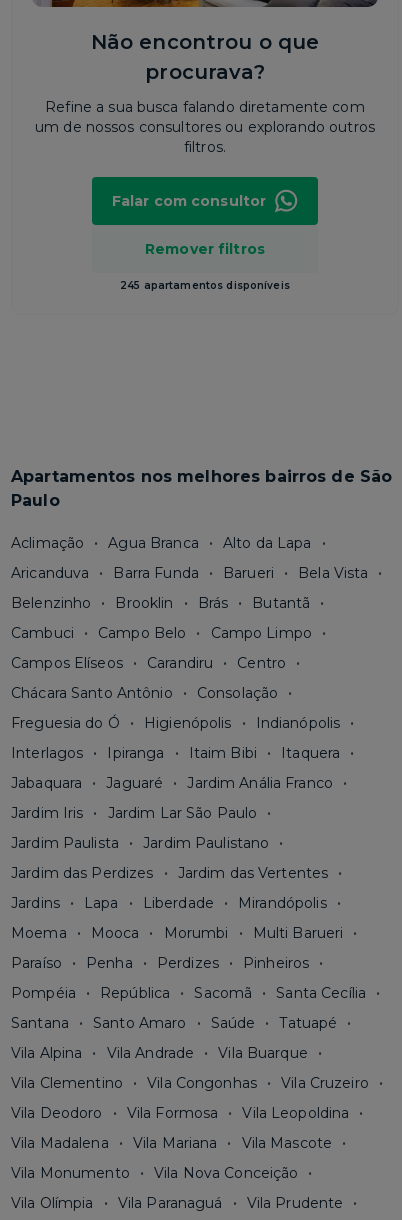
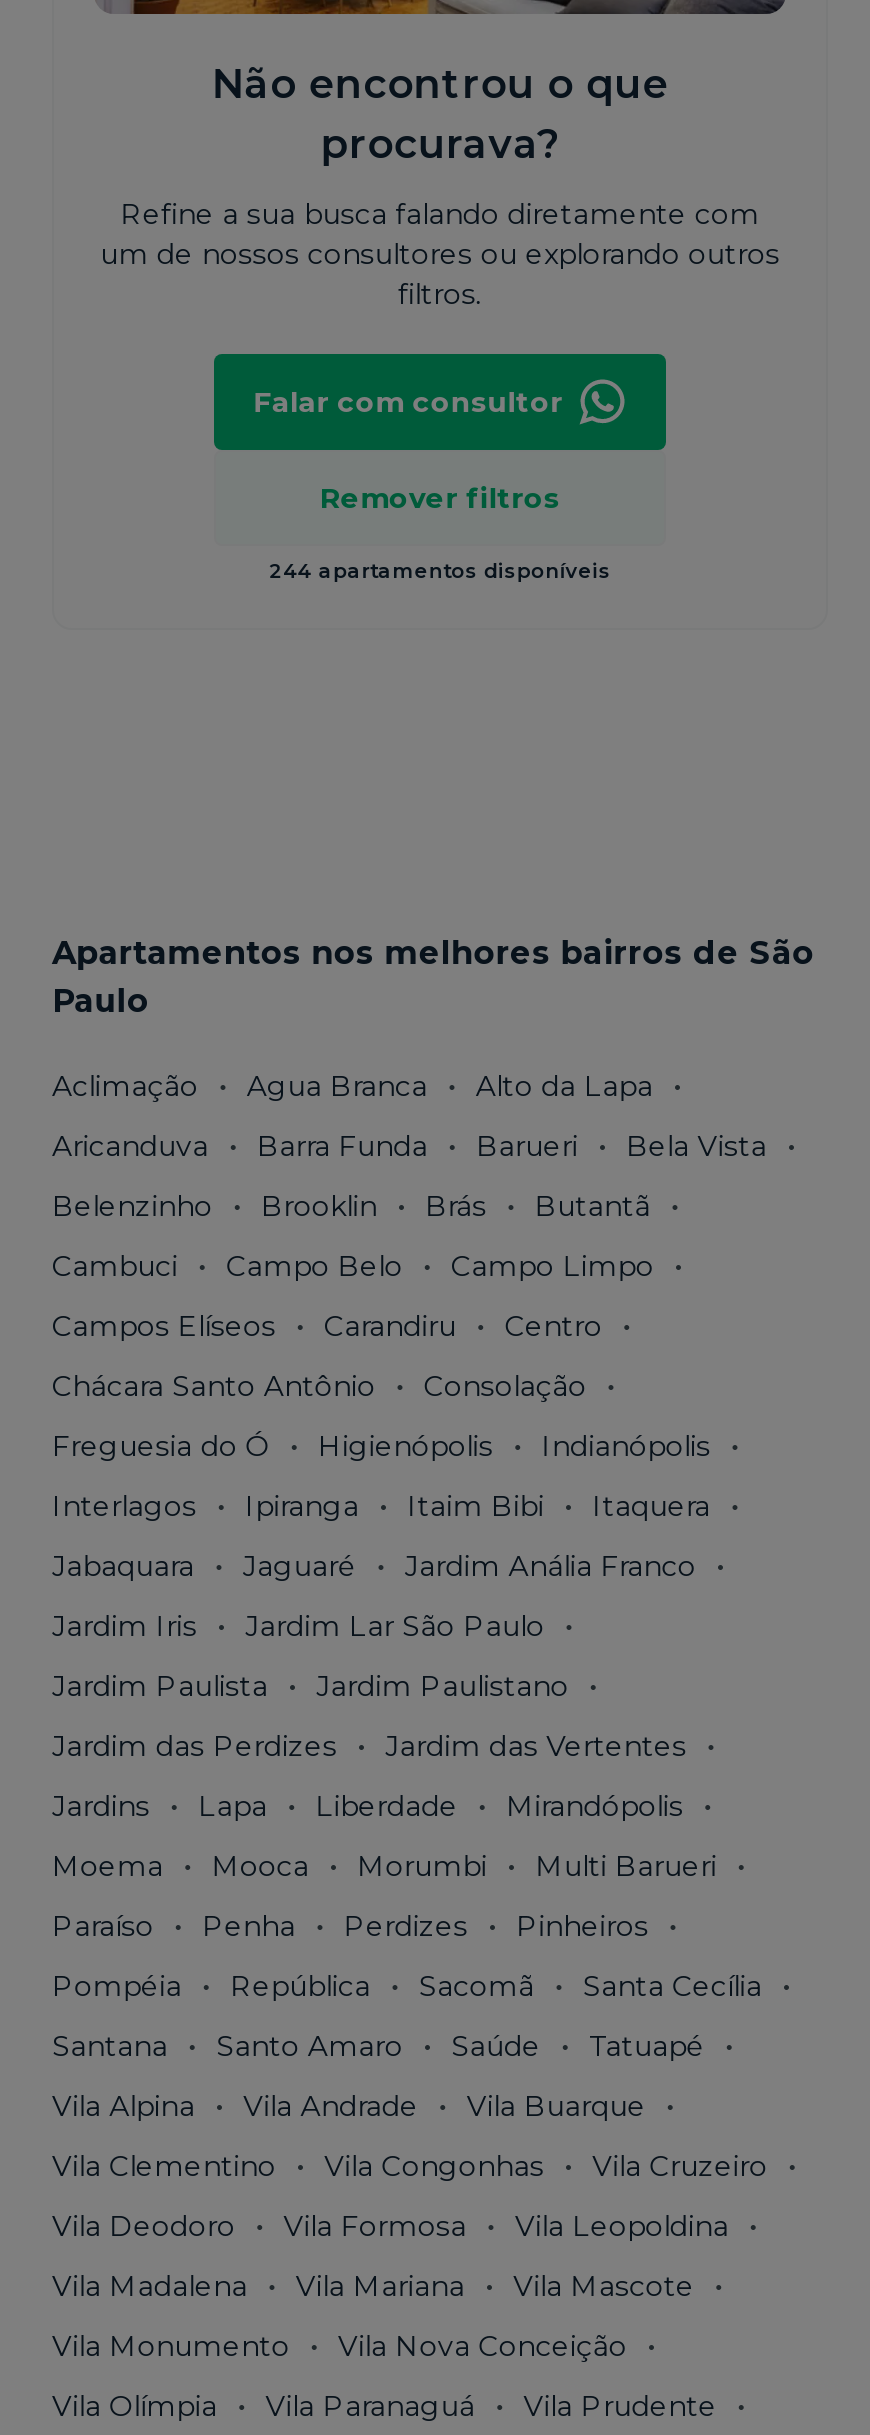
[120,279,290,292] 245 apartamentos disponíveis -> [269,558,611,584] 244 apartamentos disponíveis

